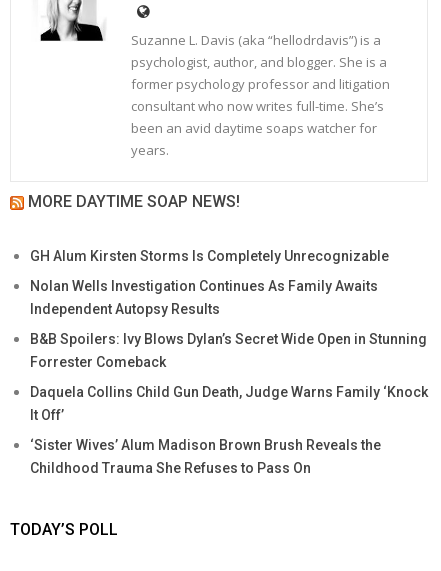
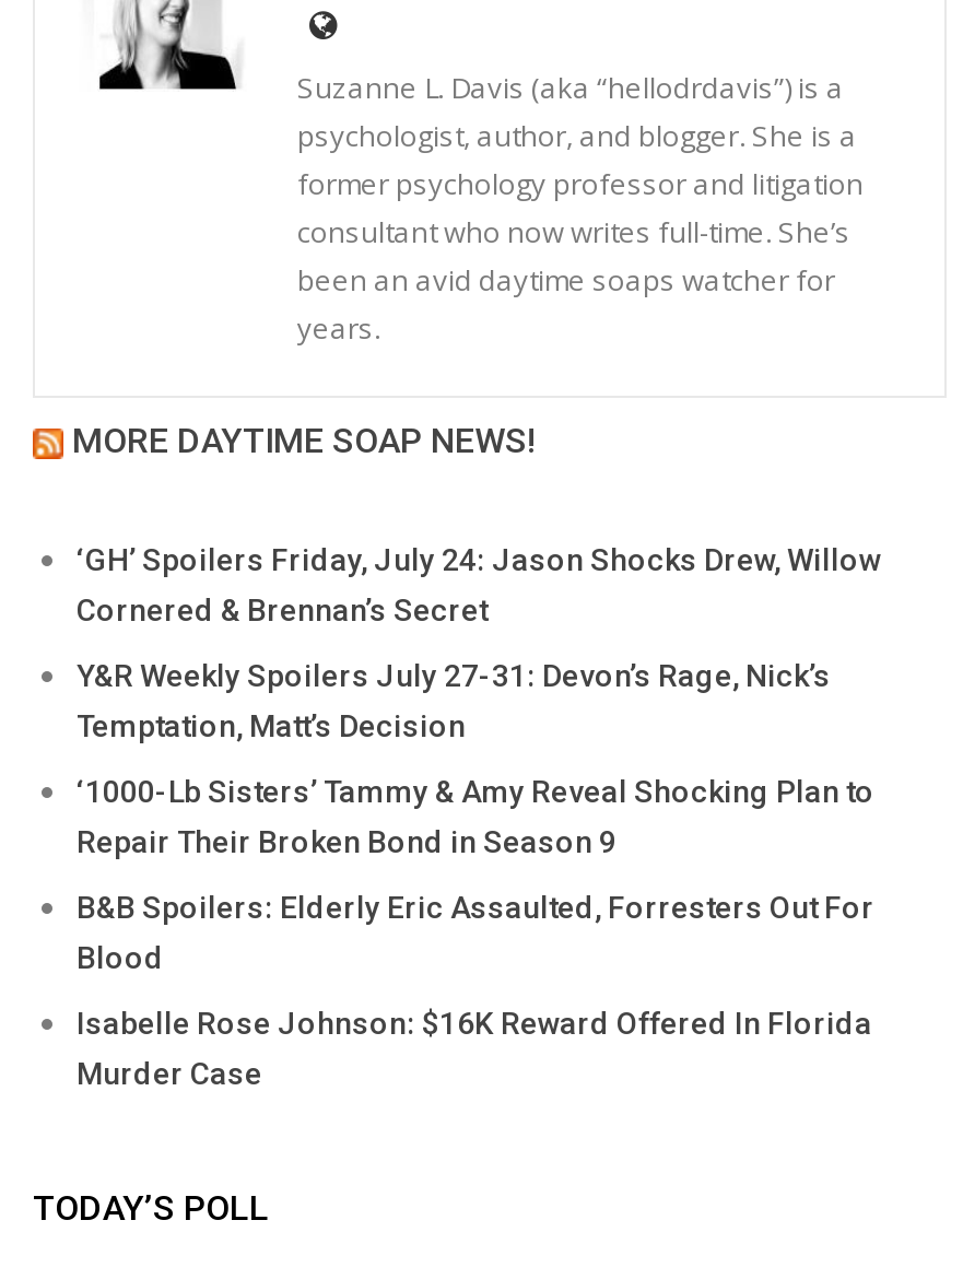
[30,248,389,264] GH Alum Kirsten Storms Is Completely Unrecognizable -> [77,542,881,627] ‘GH’ Spoilers Friday, July 24: Jason Shocks Drew, Willow | Cornered & Brennan’s Secret
[30,278,378,317] Nolan Wells Investigation Continues As Family Awaits | Independent Autopsy Results -> [77,658,831,743] Y&R Weekly Spoilers July 27-31: Devon’s Rage, Nick’s | Temptation, Matt’s Decision
[30,331,427,370] B&B Spoilers: Ivy Blows Dylan’s Secret Wide Open in Stunning | Forrester Comeback -> [77,774,874,859] ‘1000-Lb Sisters’ Tammy & Amy Reveal Shocking Plan to | Repair Their Broken Bond in Season 9
[30,384,428,423] Daquela Collins Child Gun Death, Judge Warns Family ‘Knock | It Off’ -> [77,890,874,975] B&B Spoilers: Elderly Eric Assaulted, Forresters Out For | Blood
[30,437,381,476] ‘Sister Wives’ Alum Madison Brown Brush Reveals the | Childhood Trauma She Refuses to Pass On -> [77,1006,872,1091] Isabelle Rose Johnson: $16K Reward Offered In Florida | Murder Case

